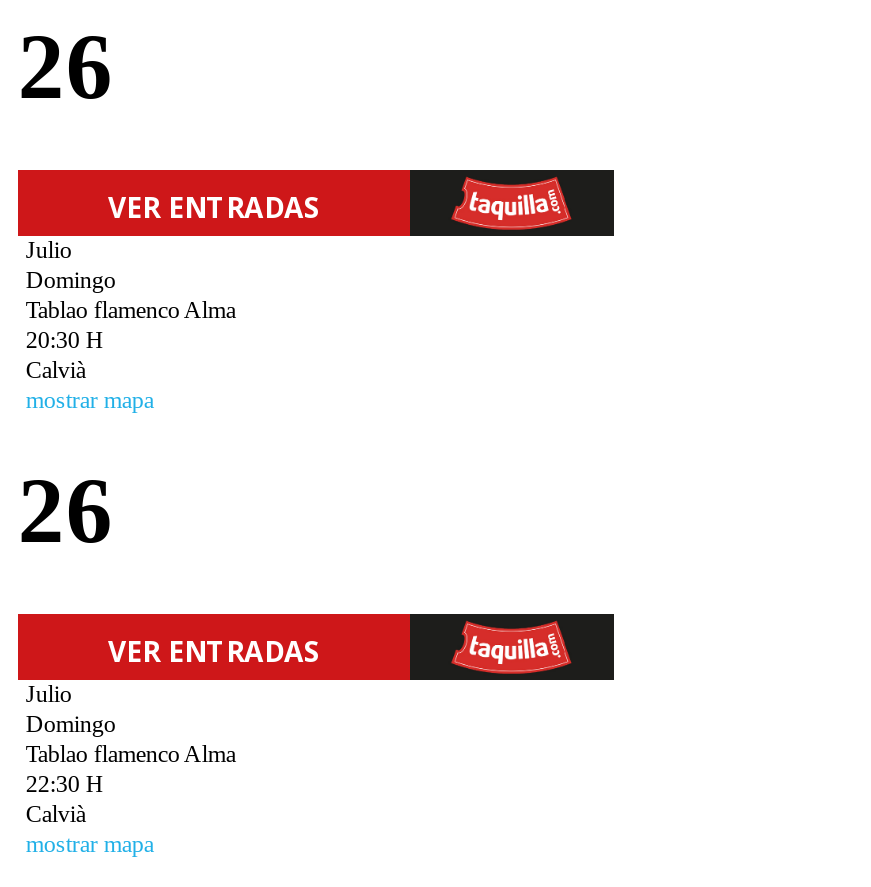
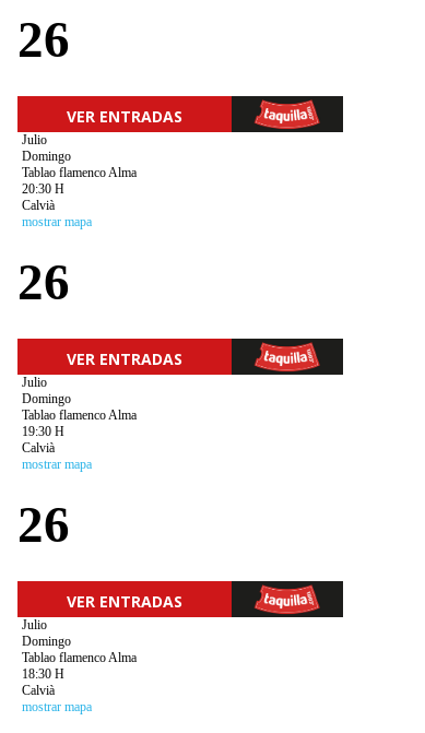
[26,770,104,798] 22:30 H -> [17,424,182,682] 19:30 H | Calvià | mostrar mapa | 26 | VER ENTRADAS | Julio | Domingo | Tablao flamenco Alma | 18:30 H

